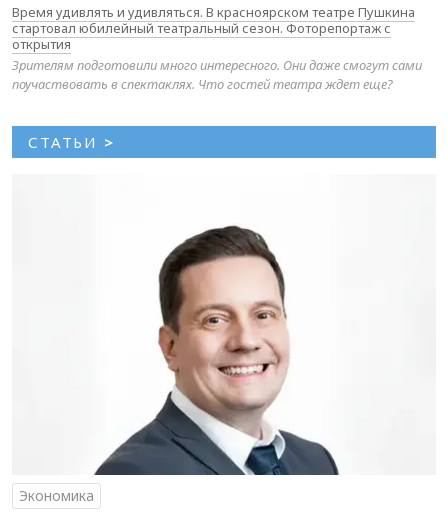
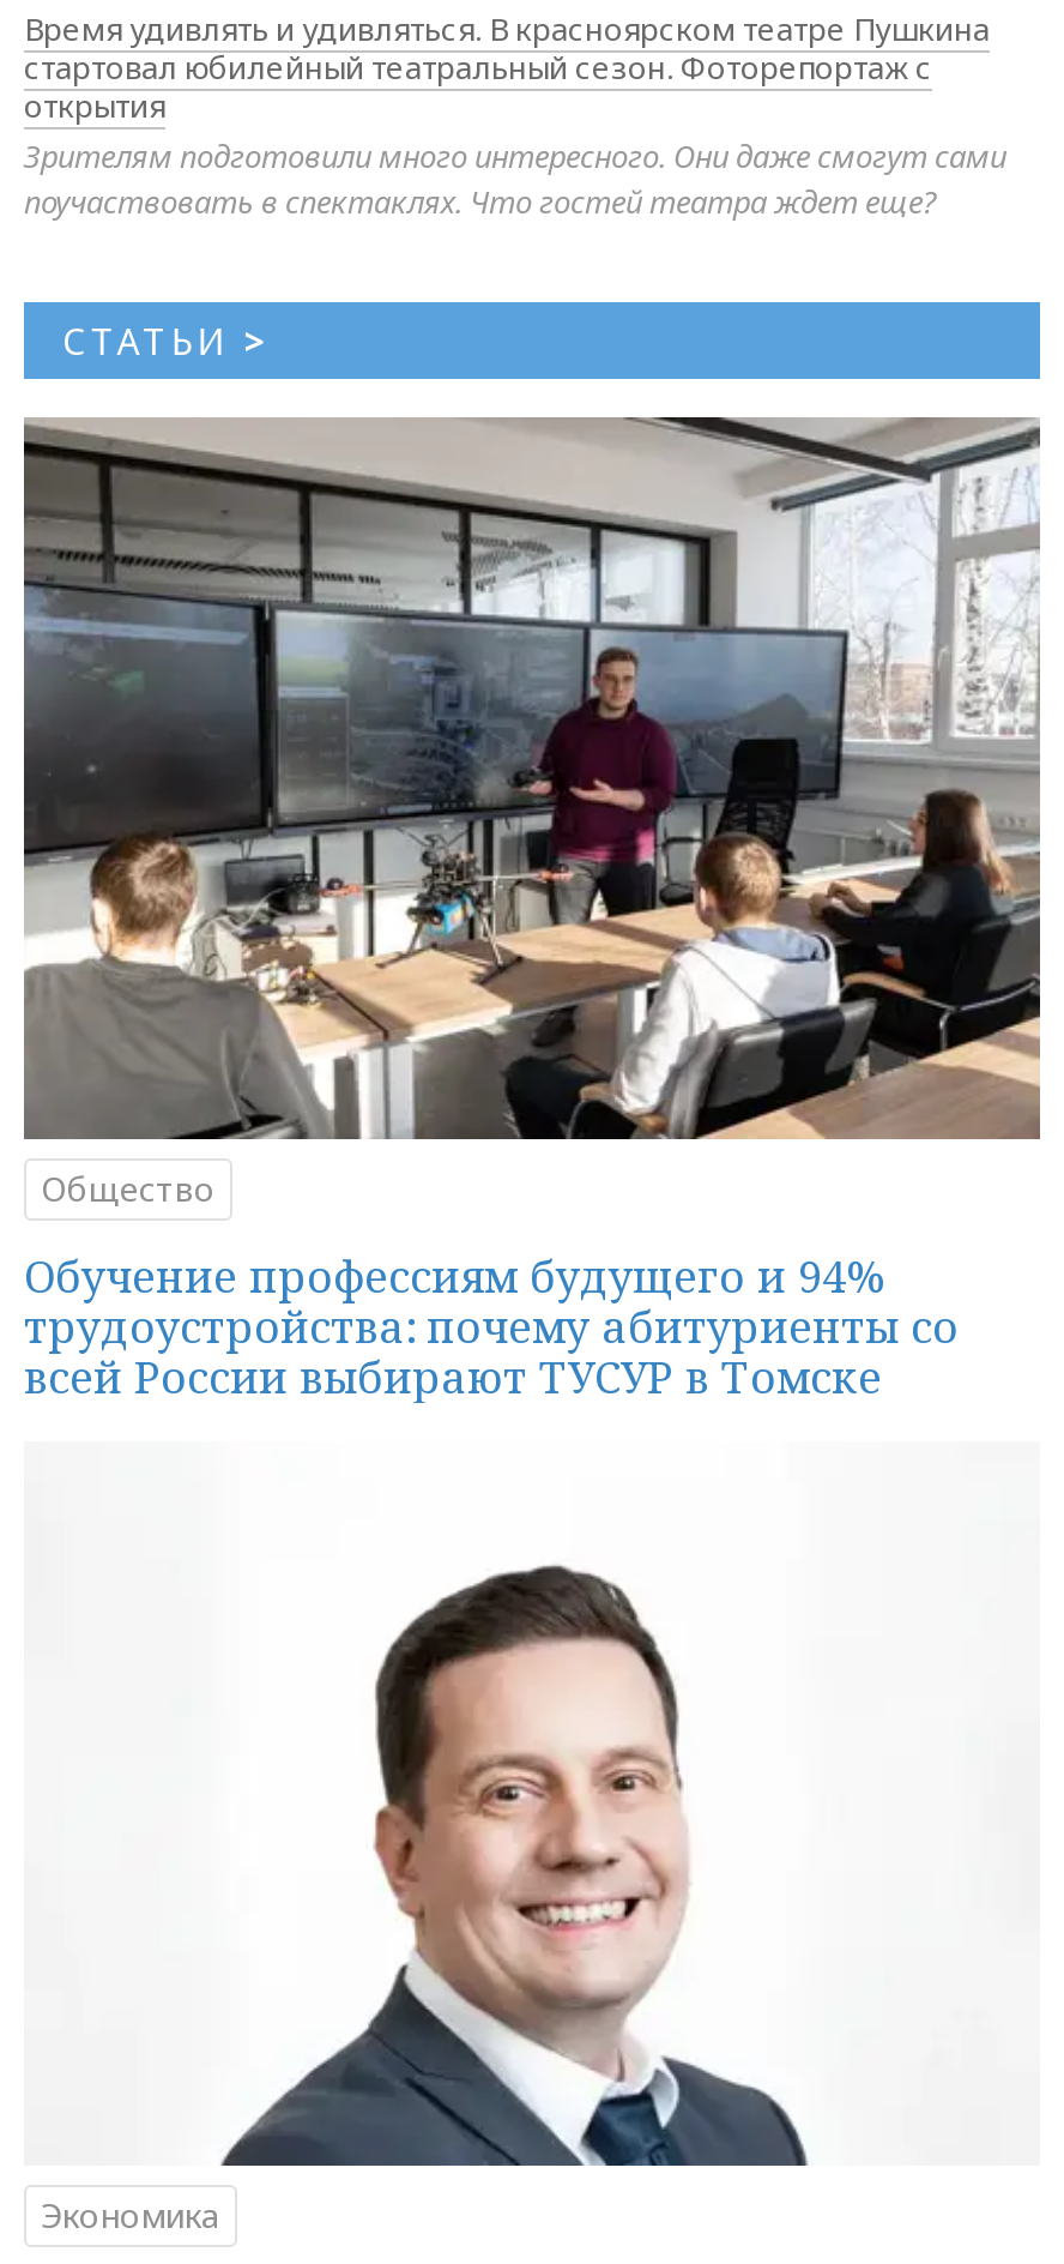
none -> [22,415,1042,1407] [image] | Общество | Обучение профессиям будущего и 94% | трудоустройства: почему абитуриенты со | всей России выбирают ТУСУР в Томске

